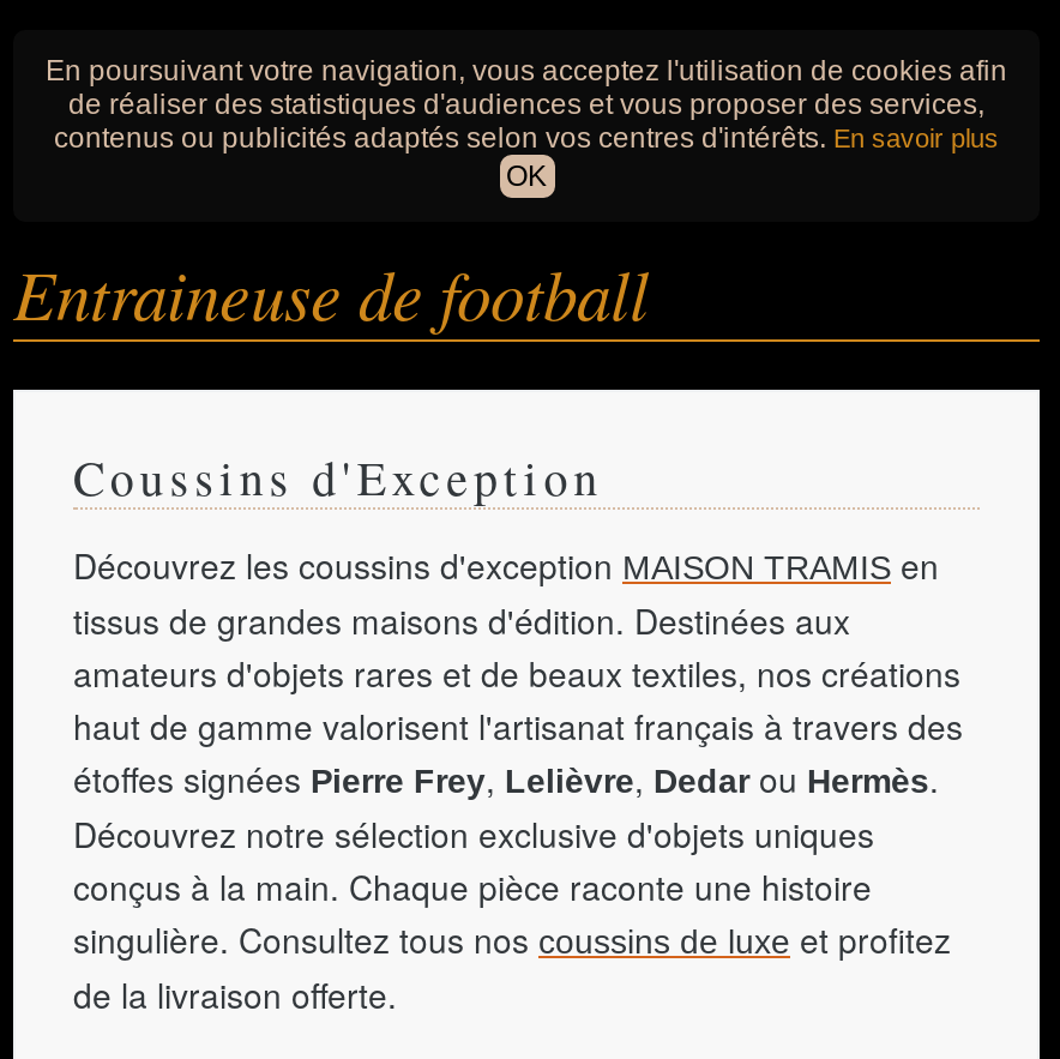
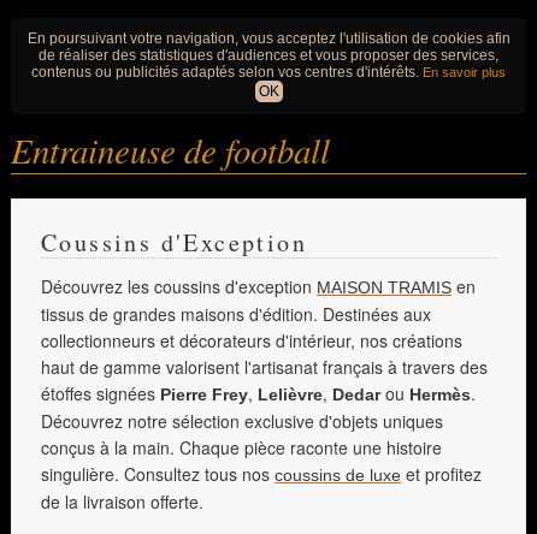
[73,649,960,697] amateurs d'objets rares et de beaux textiles, nos créations -> [41,328,462,352] collectionneurs et décorateurs d'intérieur, nos créations

